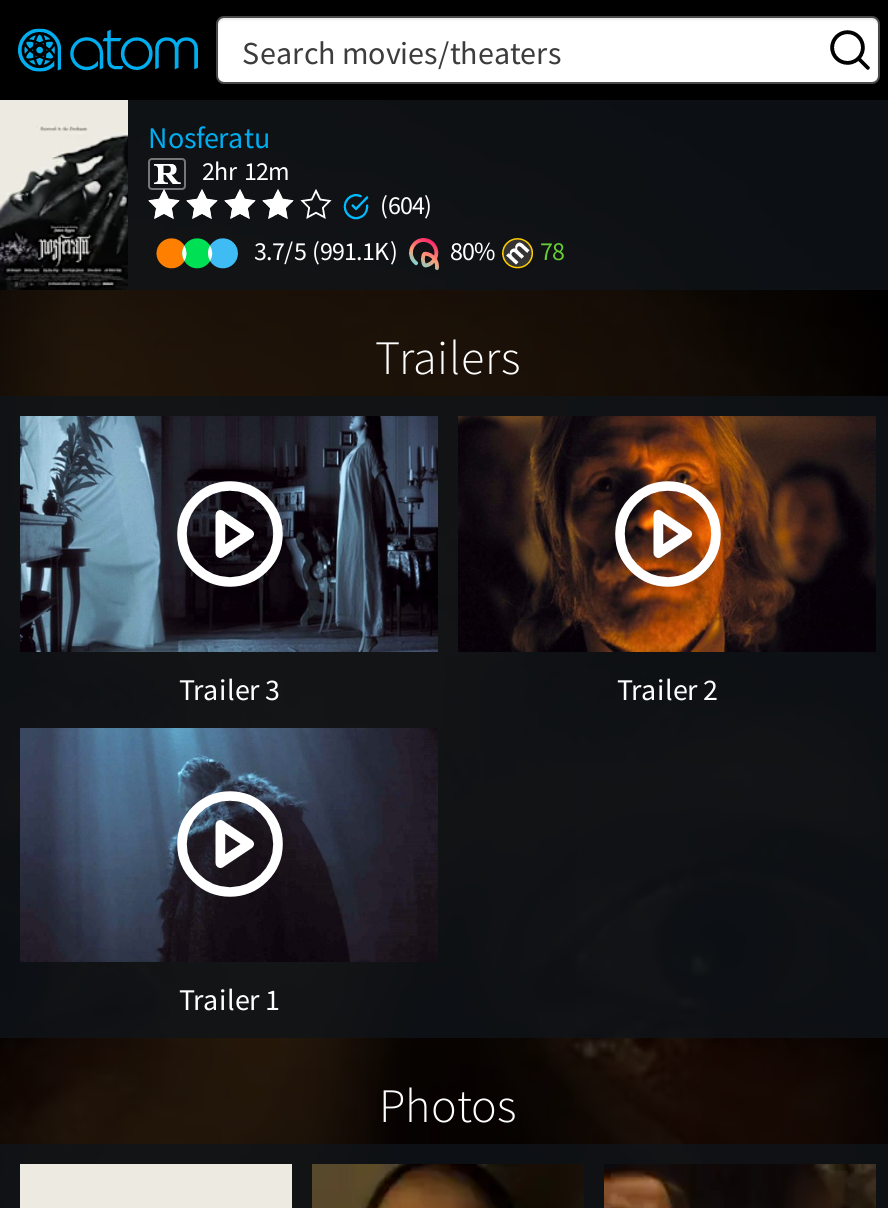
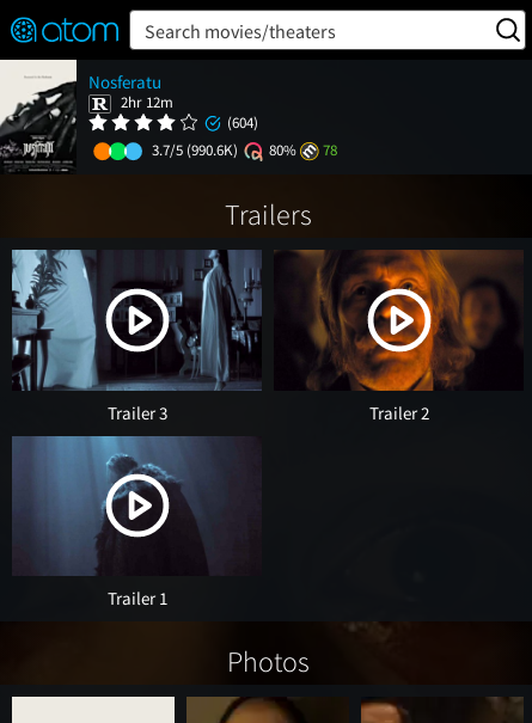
[254,234,564,268] 3.7/5 (991.1K) 80% 78 -> [152,140,337,160] 3.7/5 (990.6K) 80% 78

